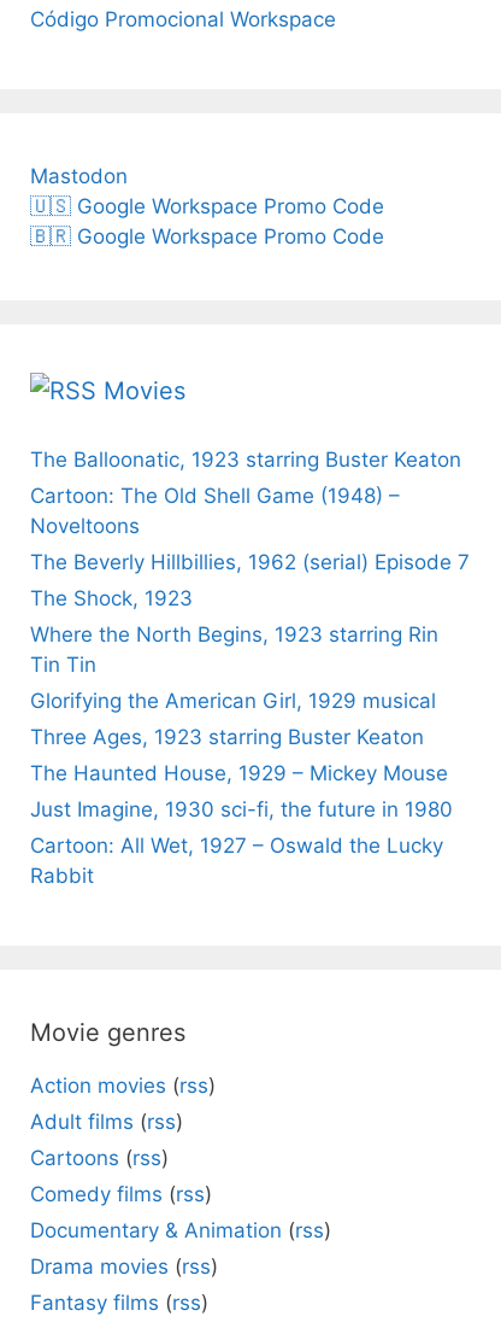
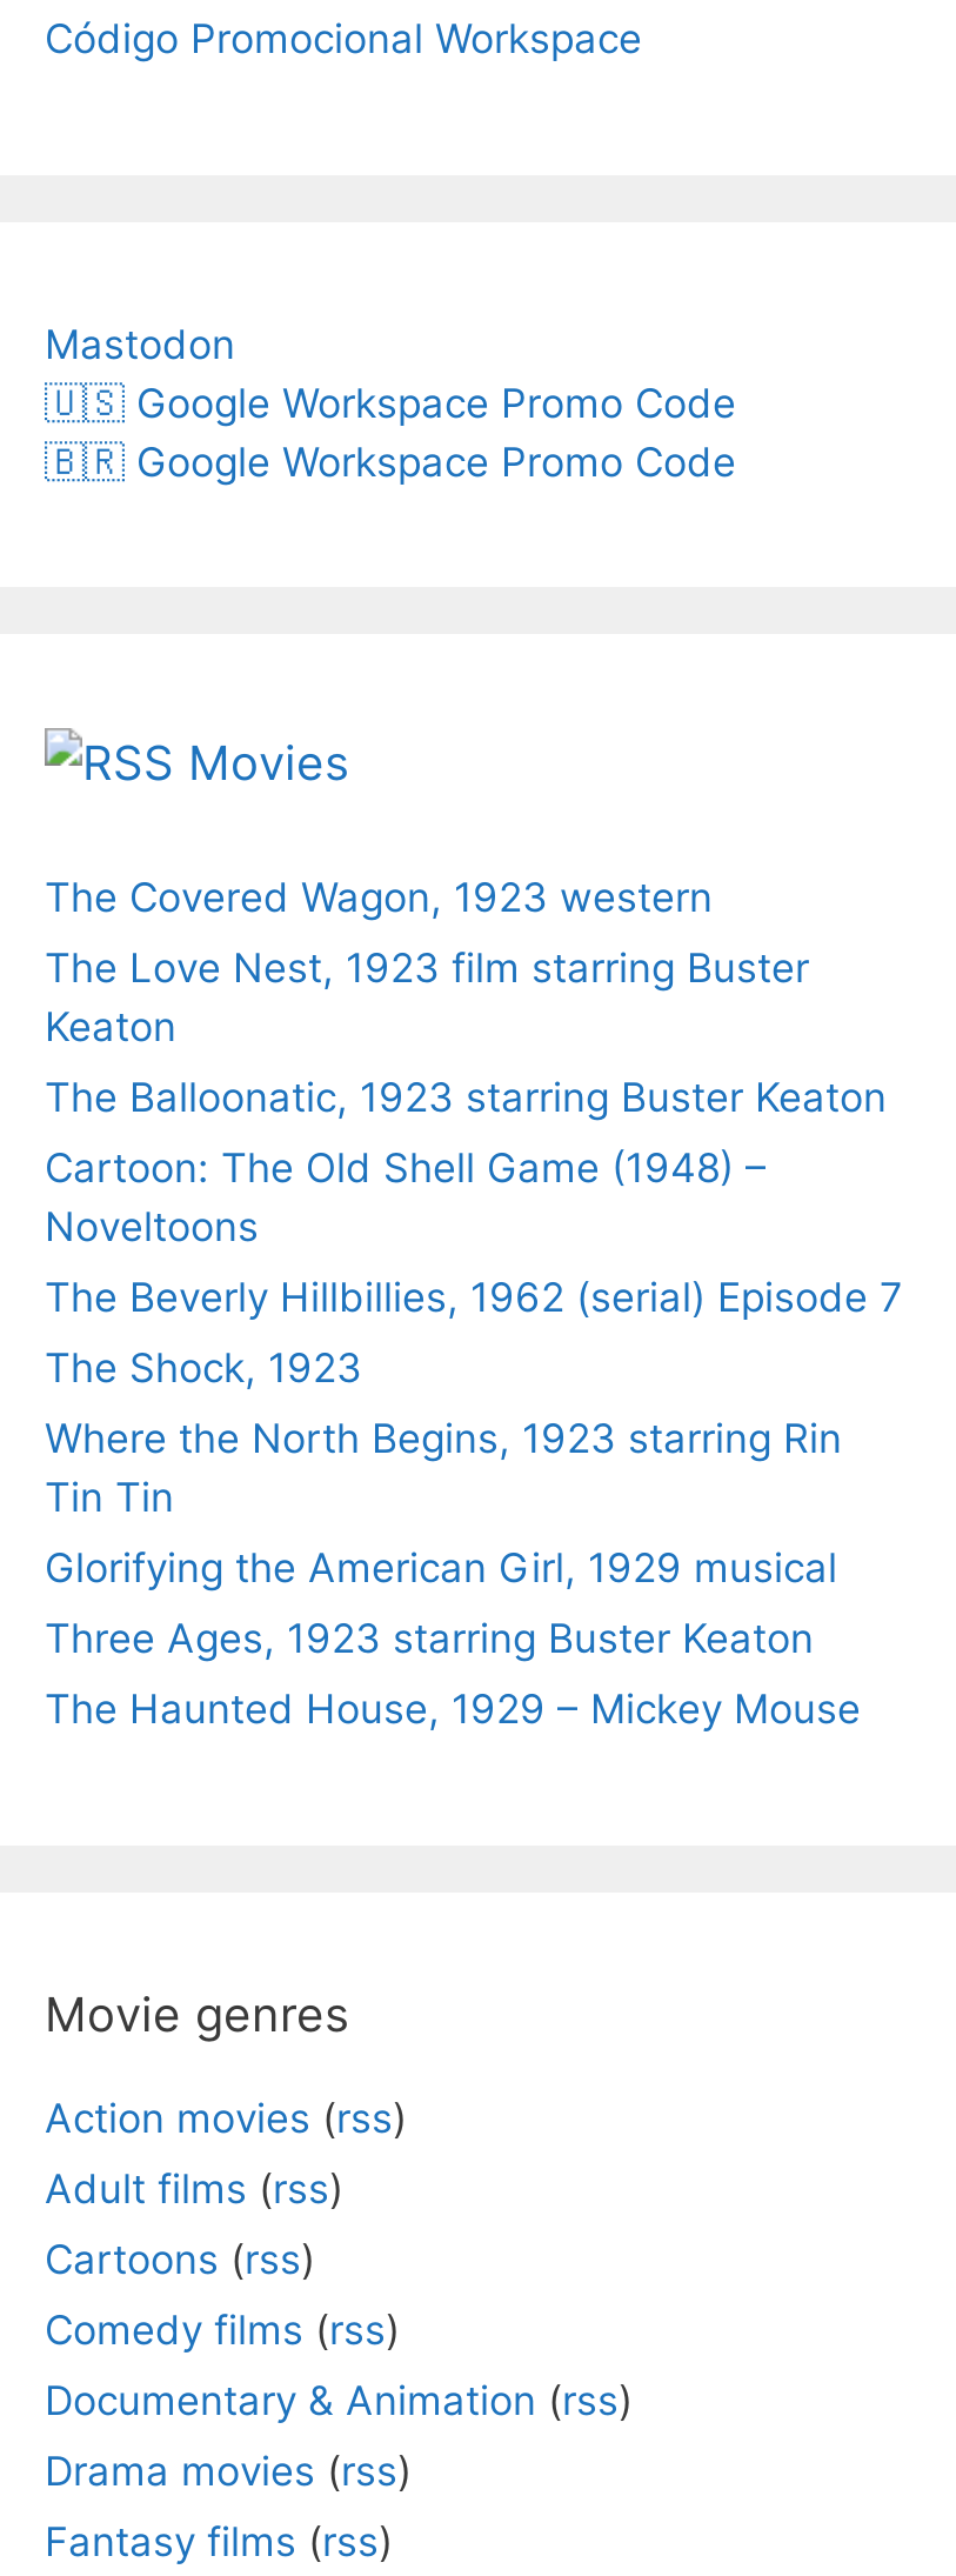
none -> [45,873,809,1050] The Covered Wagon, 1923 western | The Love Nest, 1923 film starring Buster | Keaton
moved [30,448,470,786] -> [45,1073,903,1732]: The Balloonatic, 1923 starring Buster Keaton | Cartoon: The Old Shell Game (1948) – | Noveltoons | ... | Three Ages, 1923 starring Buster Keaton | The Haunted House, 1929 – Mickey Mouse
[30,798,453,888] Just Imagine, 1930 sci-fi, the future in 1980 | Cartoon: All Wet, 1927 – Oswald the Lucky | Rabbit -> none

